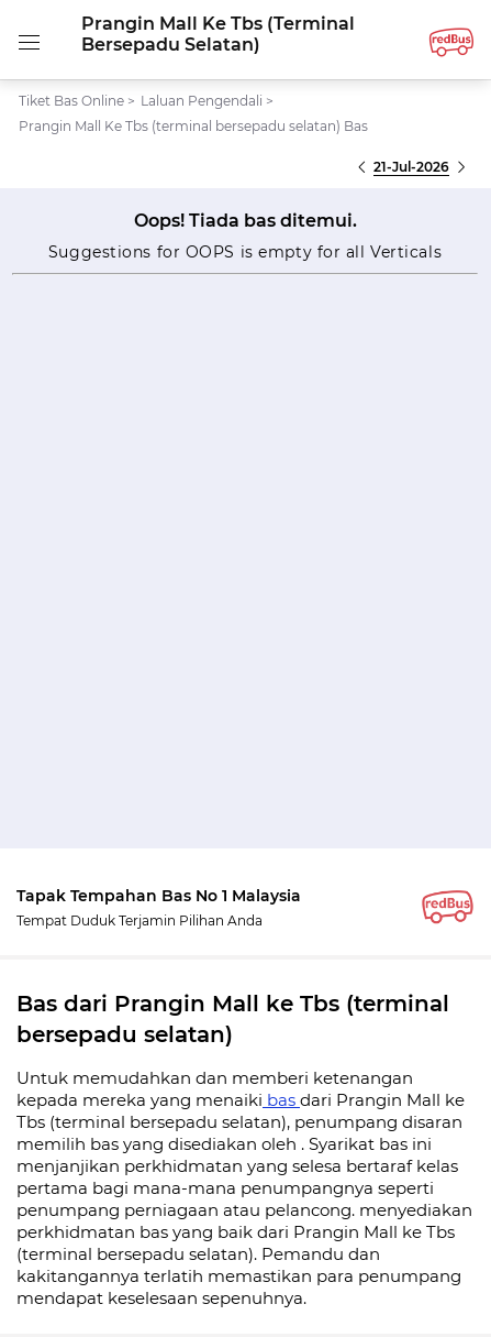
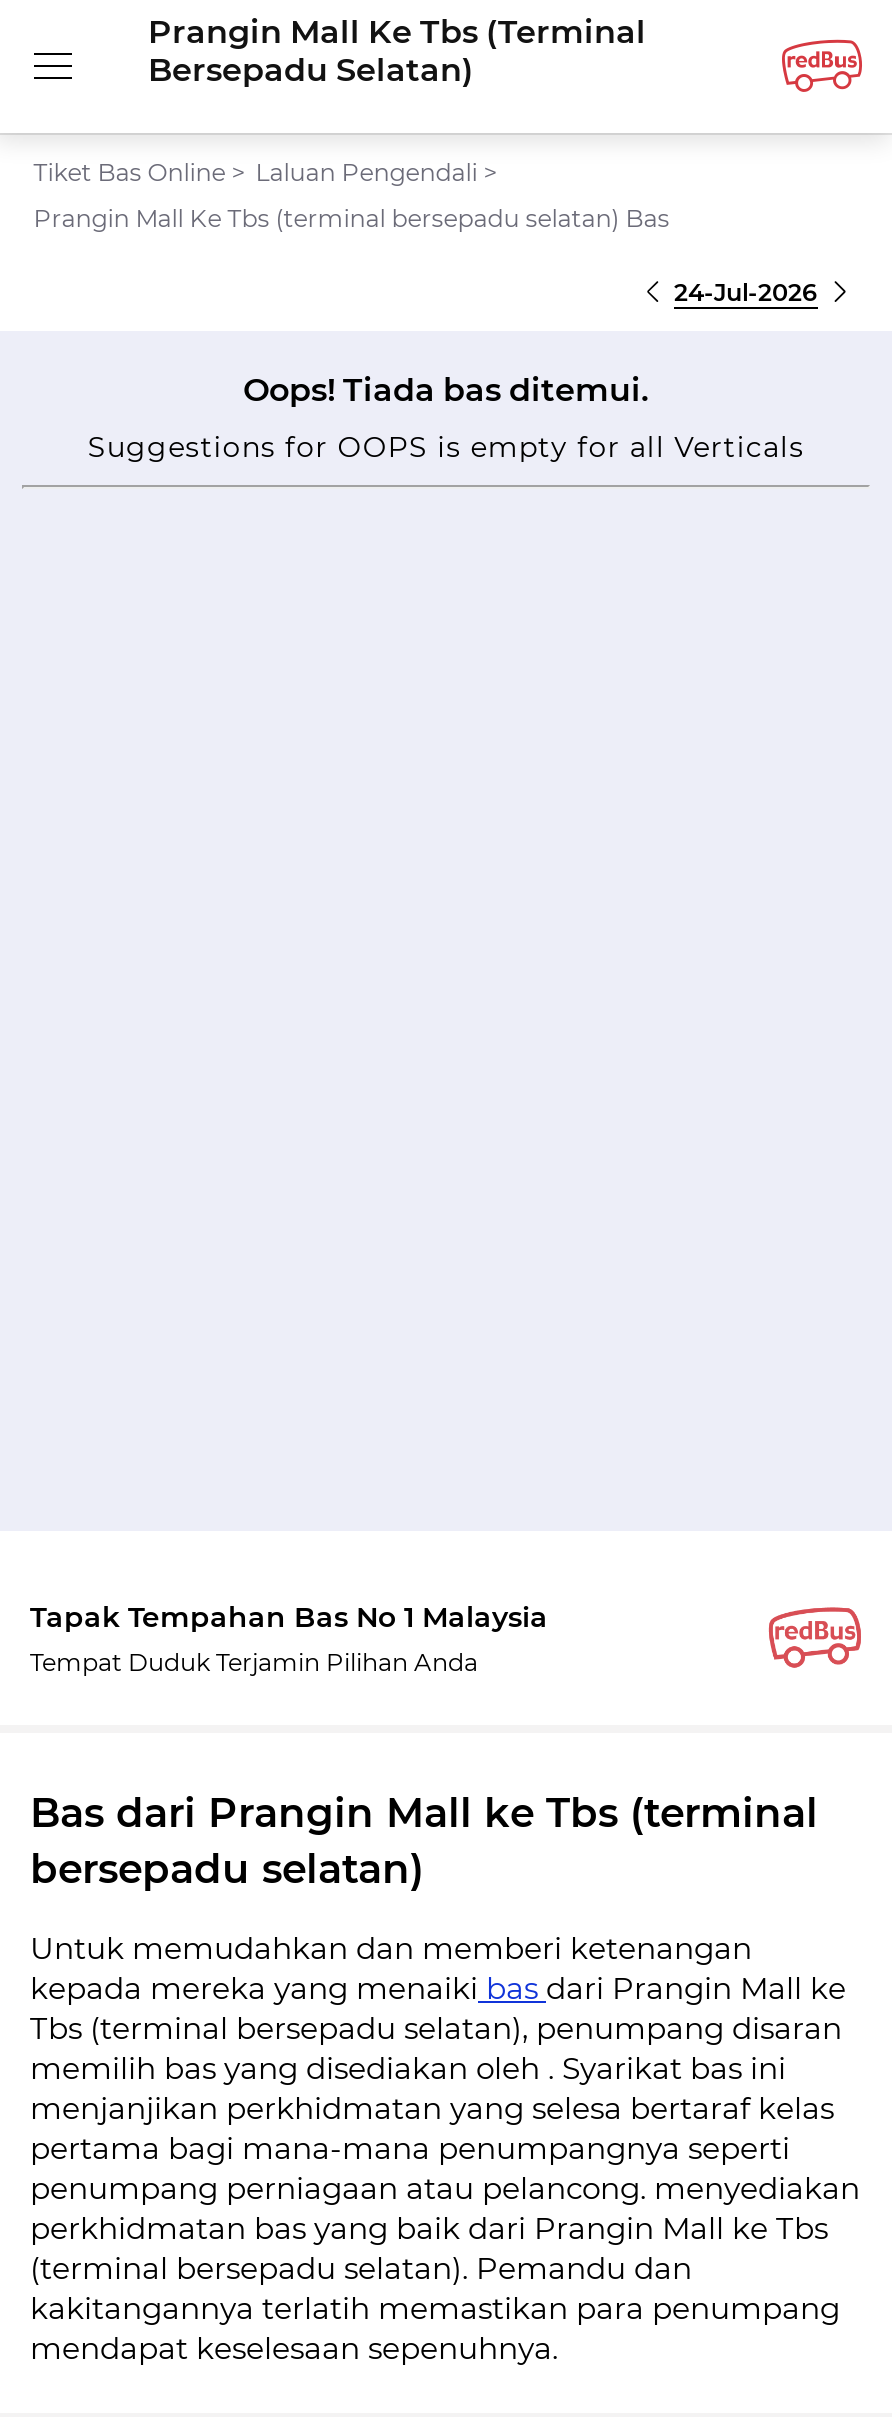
[373,158,449,175] 21-Jul-2026 -> [674,277,818,307] 24-Jul-2026

